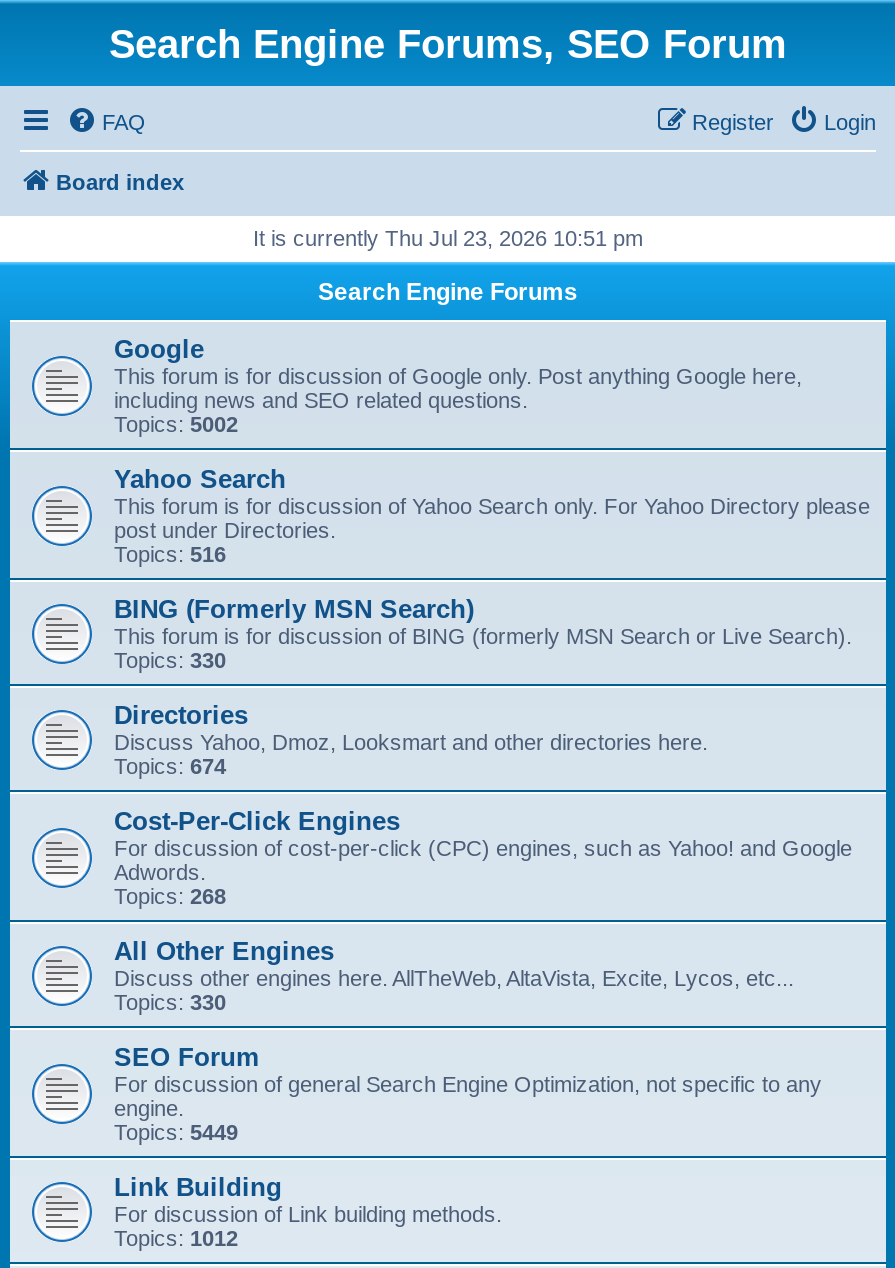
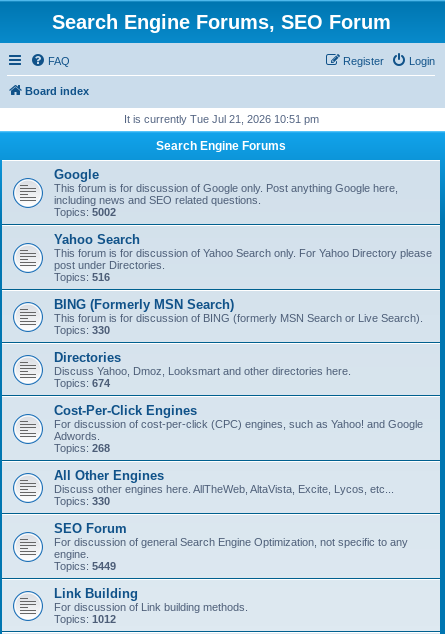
[253,226,643,250] It is currently Thu Jul 23, 2026 10:51 pm -> [123,113,318,125] It is currently Tue Jul 21, 2026 10:51 pm

